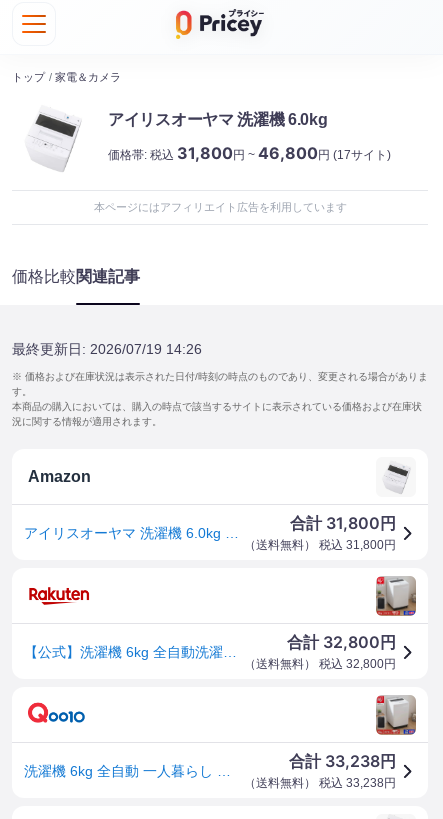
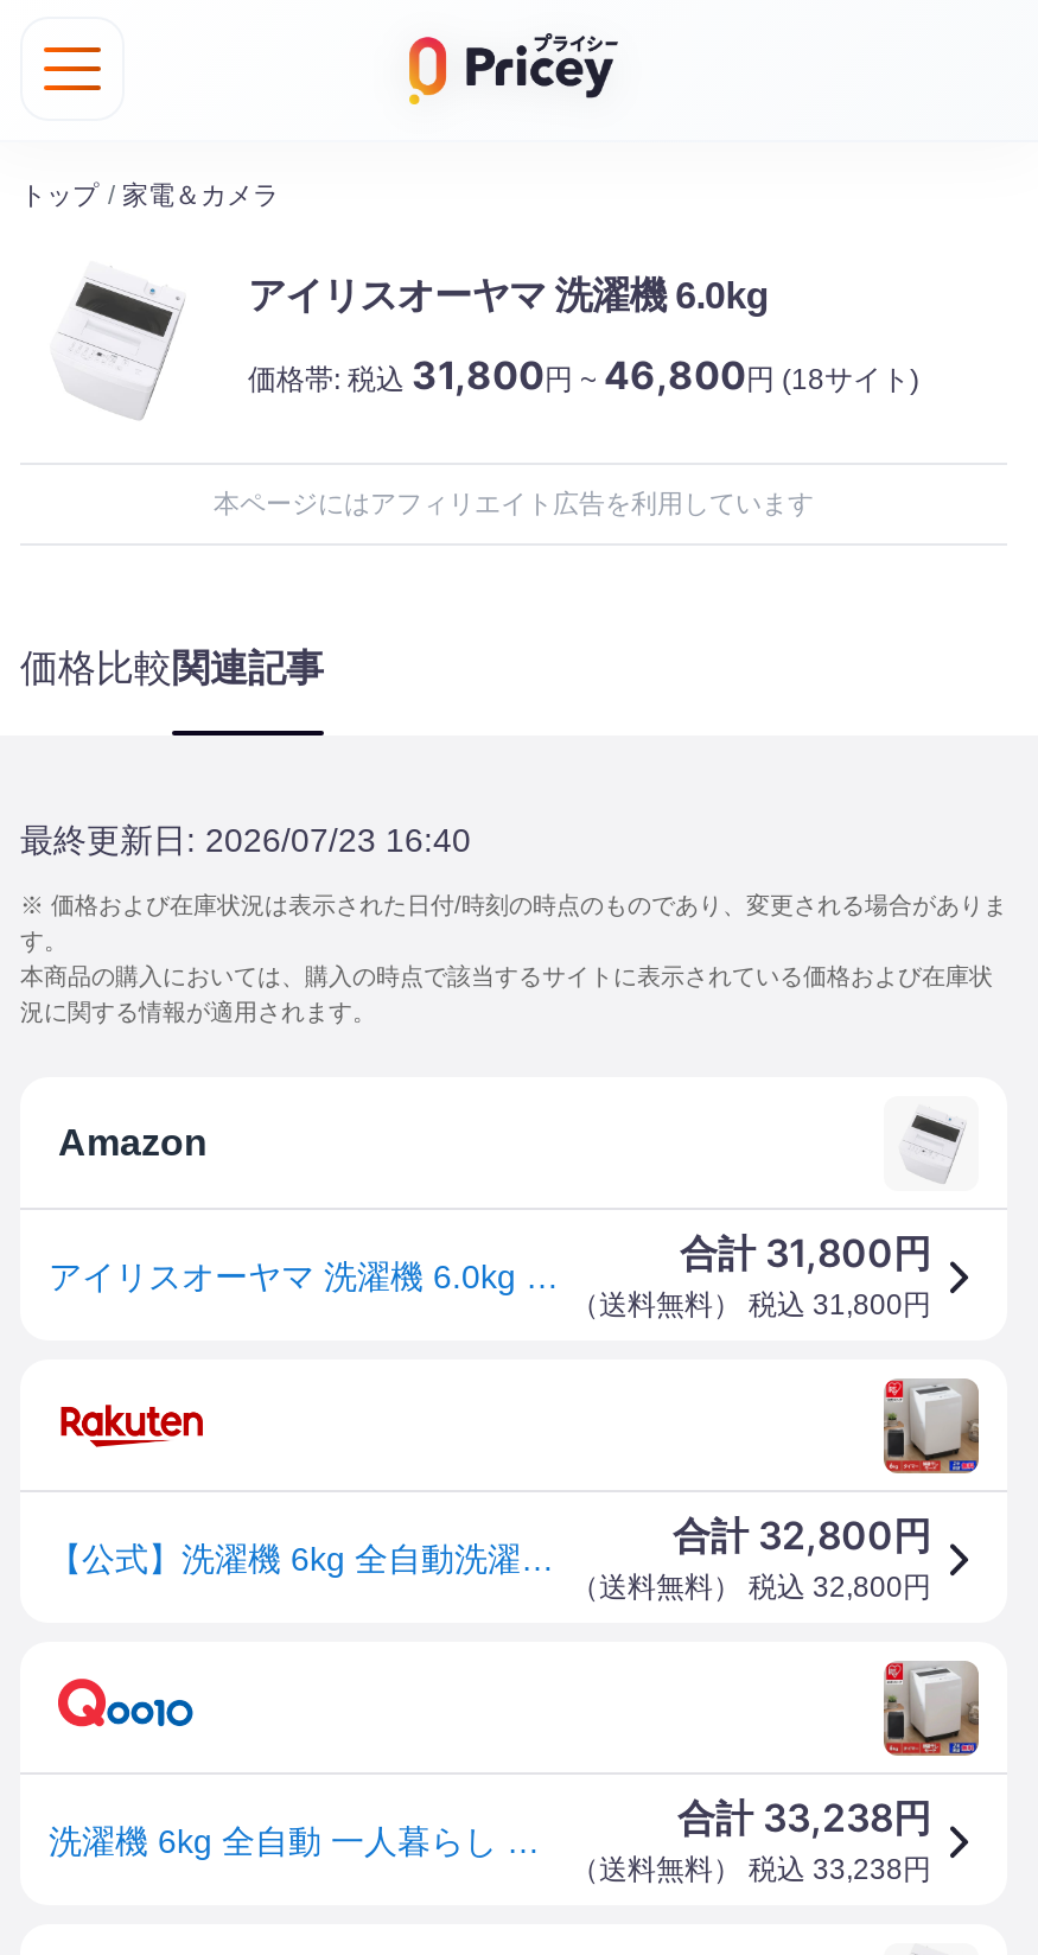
[108,143,391,163] 価格帯:税込31,800円 ~ 46,800円 (17サイト) -> [248,352,919,399] 価格帯:税込31,800円 ~ 46,800円 (18サイト)
[12,341,202,357] 最終更新日: 2026/07/19 14:26 -> [20,821,471,859] 最終更新日: 2026/07/23 16:40

